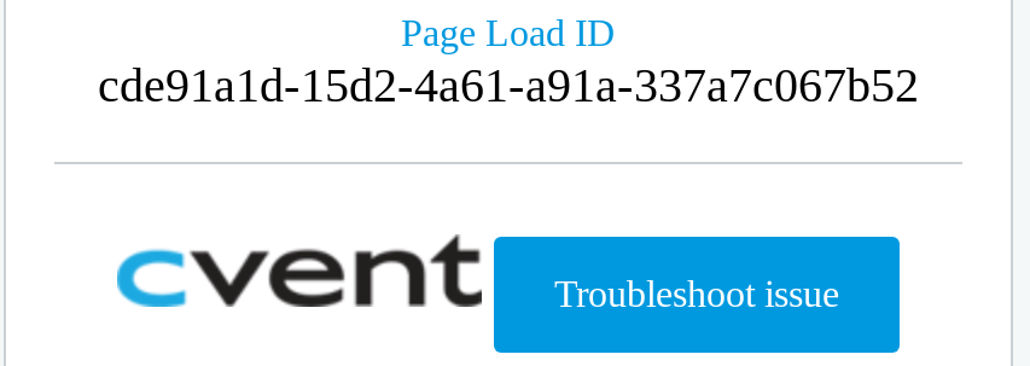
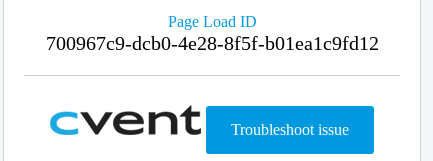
[98,58,919,111] cde91a1d-15d2-4a61-a91a-337a7c067b52 -> [45,32,378,54] 700967c9-dcb0-4e28-8f5f-b01ea1c9fd12

